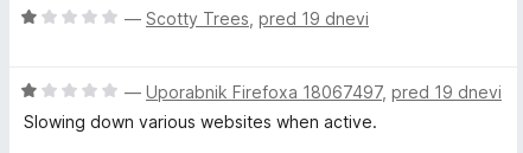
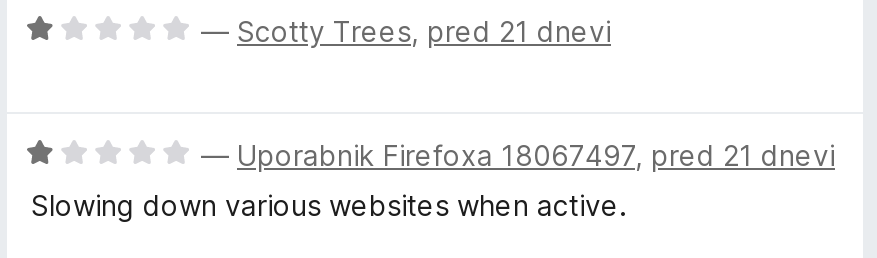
[125,8,369,28] — Scotty Trees, pred 19 dnevi -> [201,14,611,48] — Scotty Trees, pred 21 dnevi
[125,82,502,102] — Uporabnik Firefoxa 18067497, pred 19 dnevi -> [201,138,835,172] — Uporabnik Firefoxa 18067497, pred 21 dnevi

